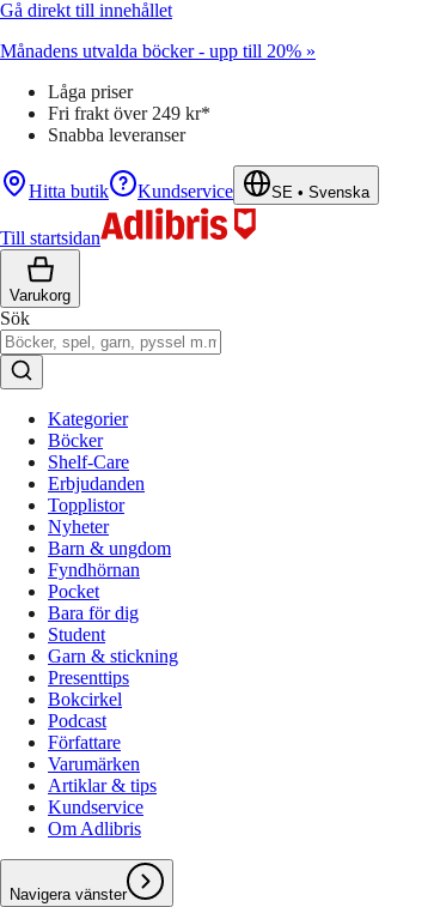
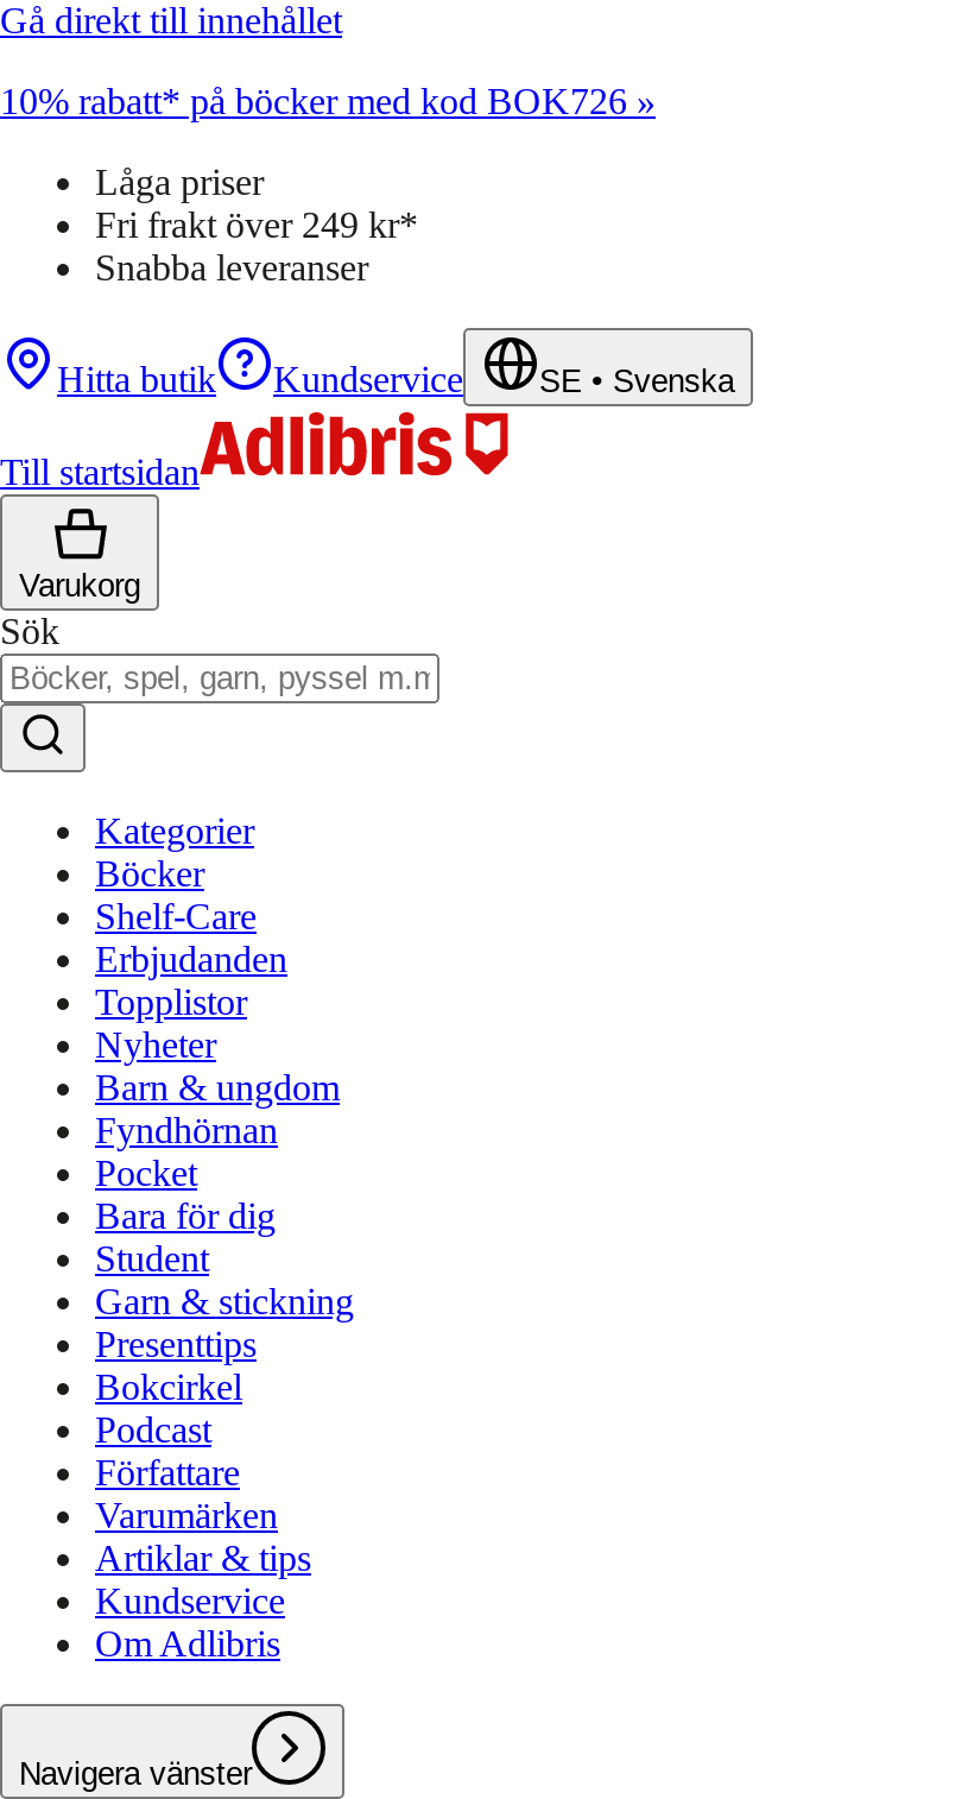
[0,41,316,61] Månadens utvalda böcker - upp till 20% » -> [0,81,656,121] 10% rabatt* på böcker med kod BOK726 »

